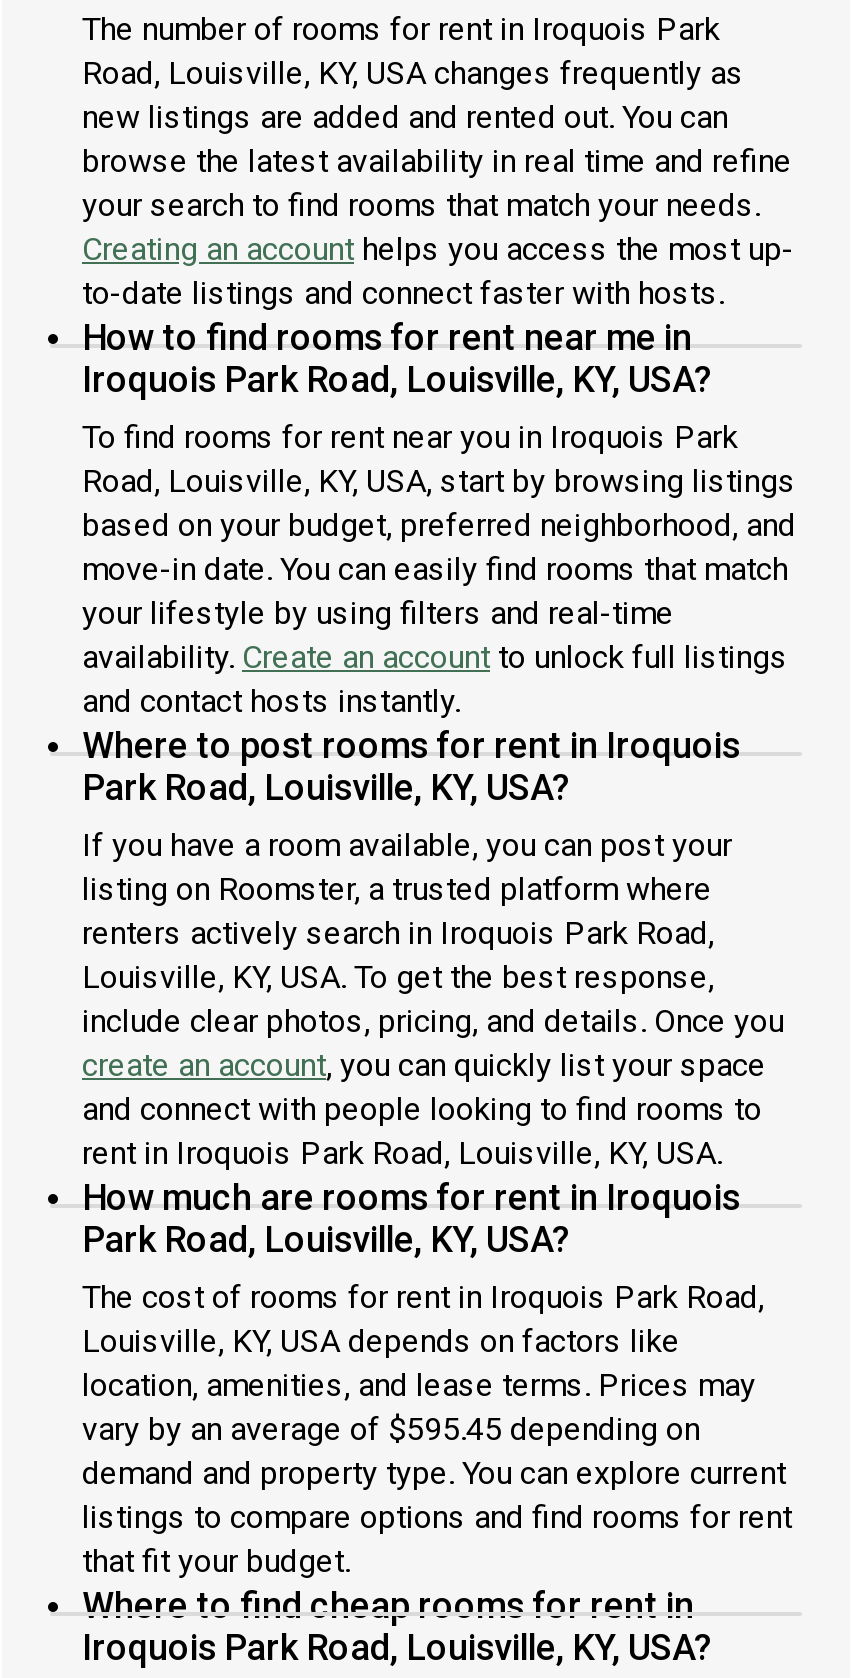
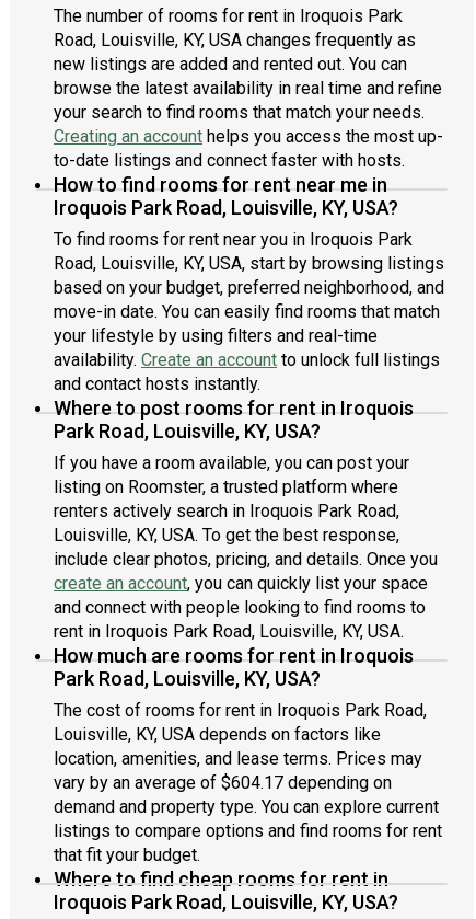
[82,1410,700,1448] vary by an average of $595.45 depending on -> [54,772,392,793] vary by an average of $604.17 depending on

